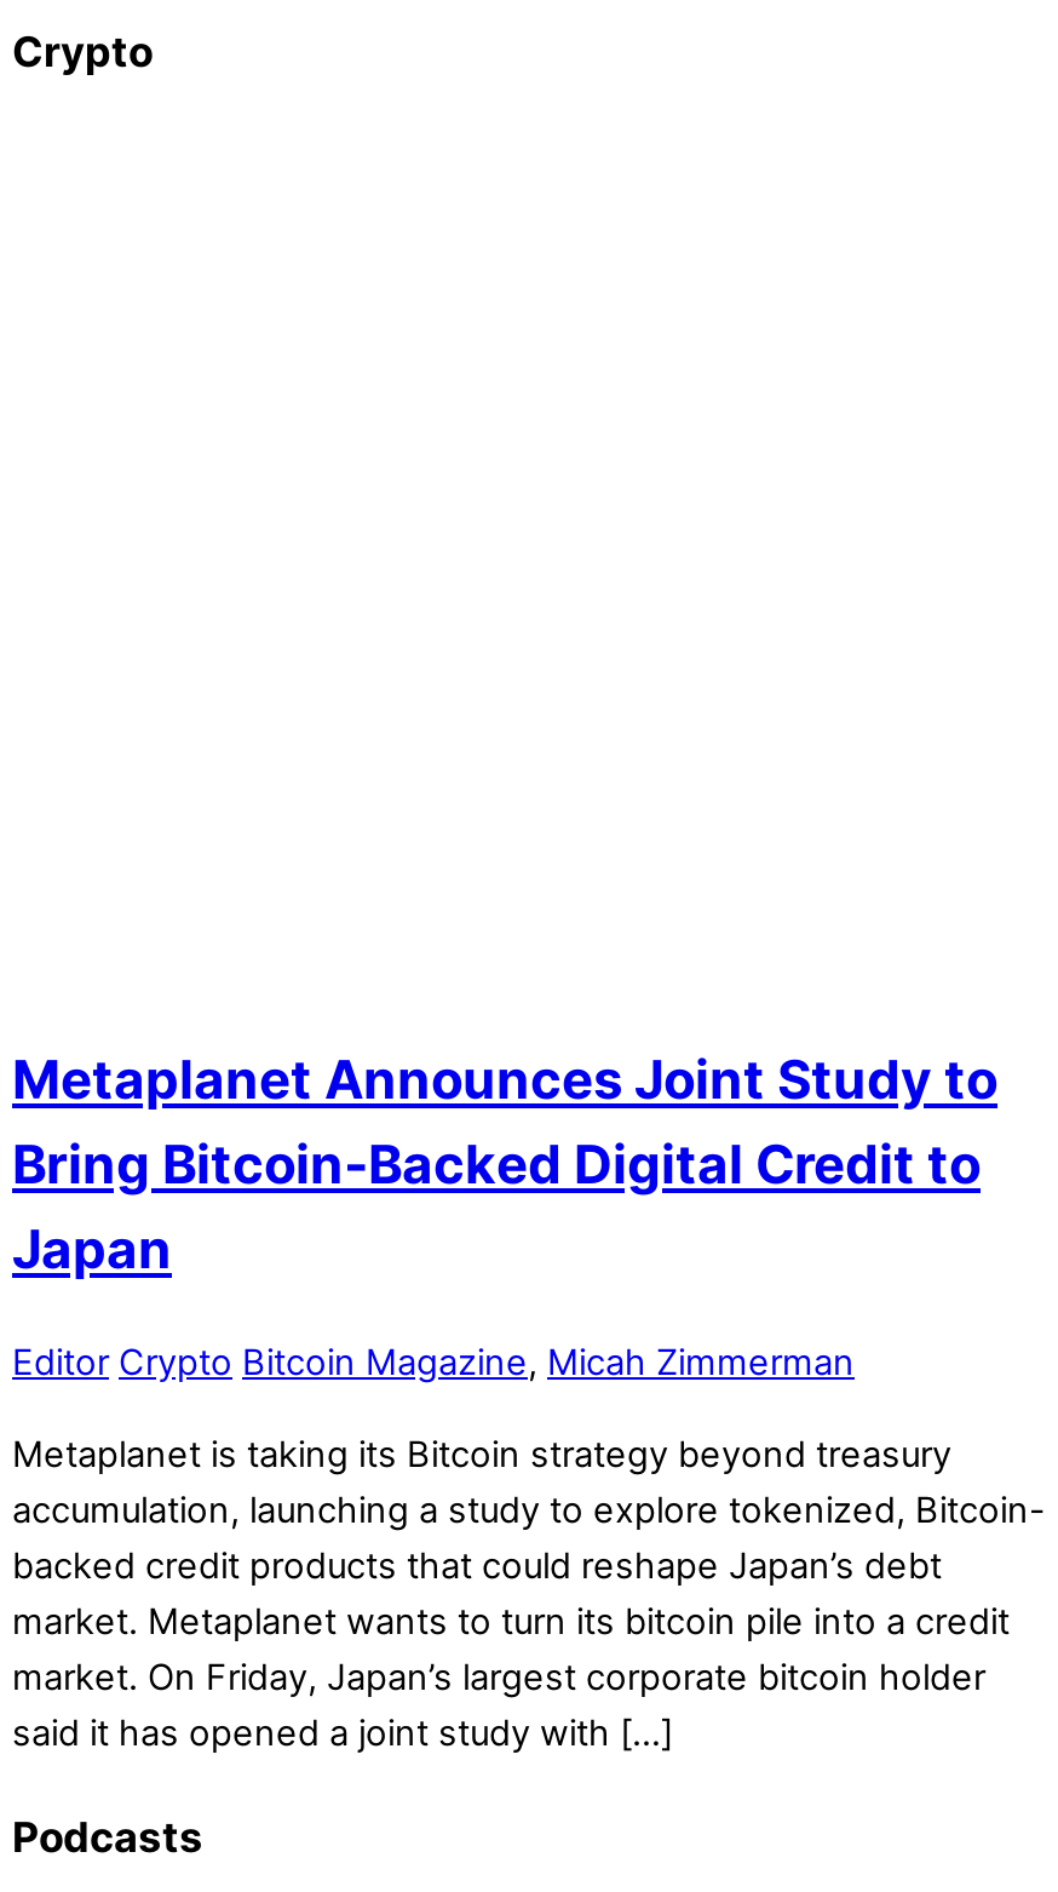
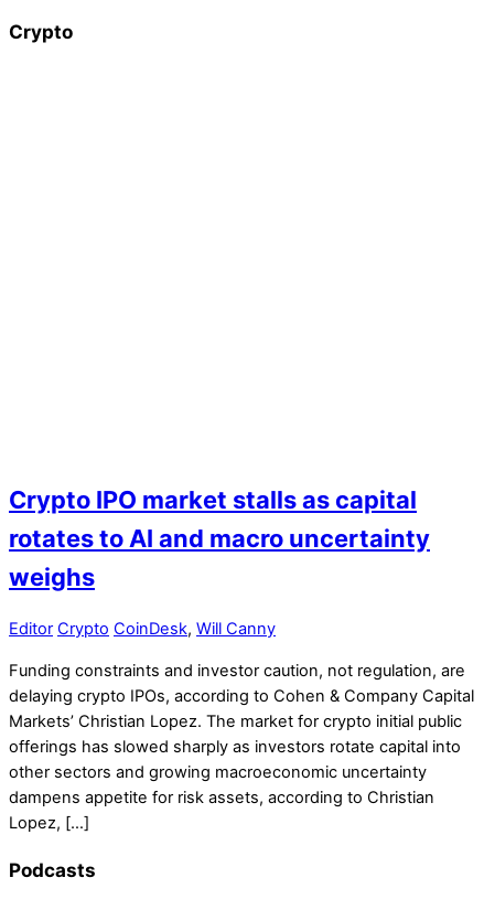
[12,1048,997,1281] Metaplanet Announces Joint Study to | Bring Bitcoin-Backed Digital Credit to | Japan -> [9,486,430,591] Crypto IPO market stalls as capital | rotates to AI and macro uncertainty | weighs
[12,1342,855,1385] Editor Crypto Bitcoin Magazine, Micah Zimmerman -> [9,619,276,639] Editor Crypto CoinDesk, Will Canny
[12,1433,1046,1755] Metaplanet is taking its Bitcoin strategy beyond treasury | accumulation, launching a study to explore tokenized, Bitcoin- | backed credit products that could reshape Japan’s debt | market. Metaplanet wants to turn its bitcoin pile into a credit | market. On Friday, Japan’s largest corporate bitcoin holder | said it has opened a joint study with […] -> [9,661,474,833] Funding constraints and investor caution, not regulation, are | delaying crypto IPOs, according to Cohen & Company Capital | Markets’ Christian Lopez. The market for crypto initial public | offerings has slowed sharply as investors rotate capital into | other sectors and growing macroeconomic uncertainty | dampens appetite for risk assets, according to Christian | Lopez, […]

